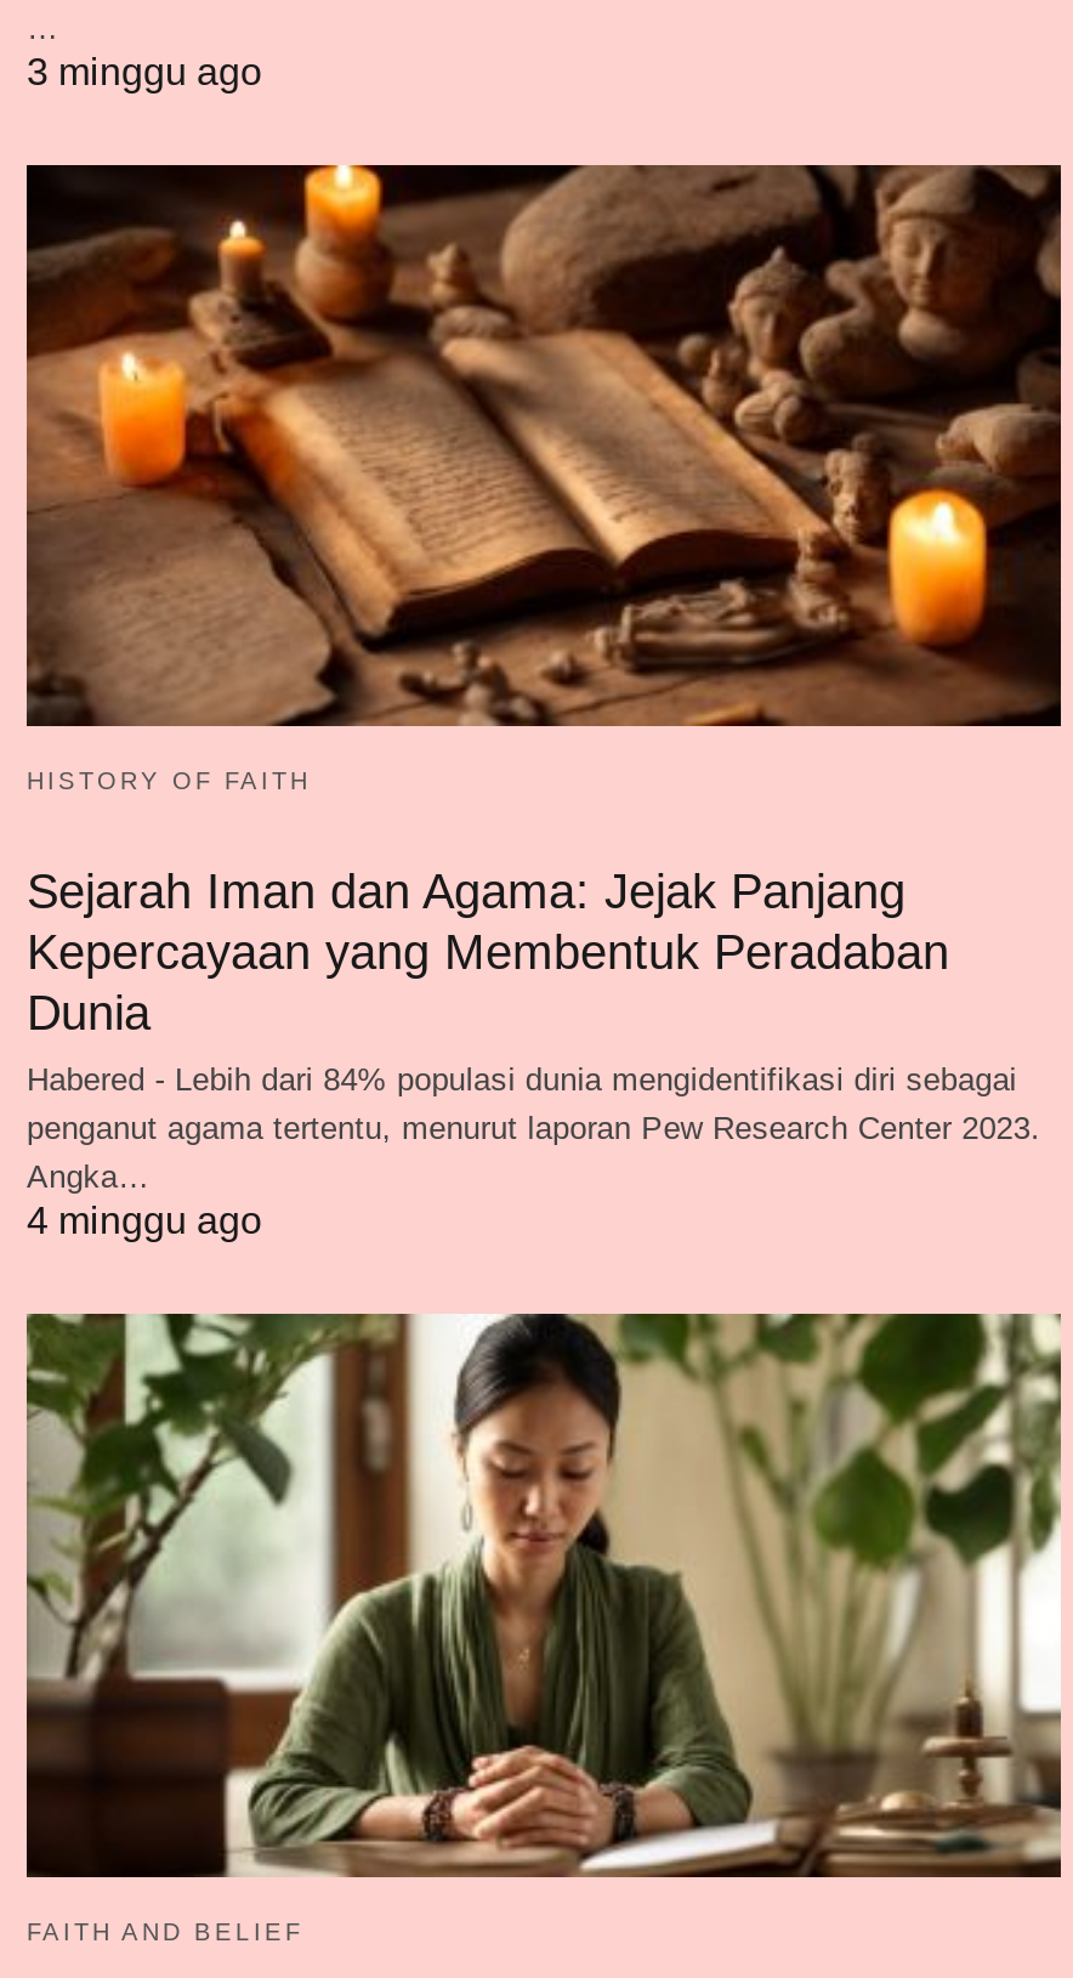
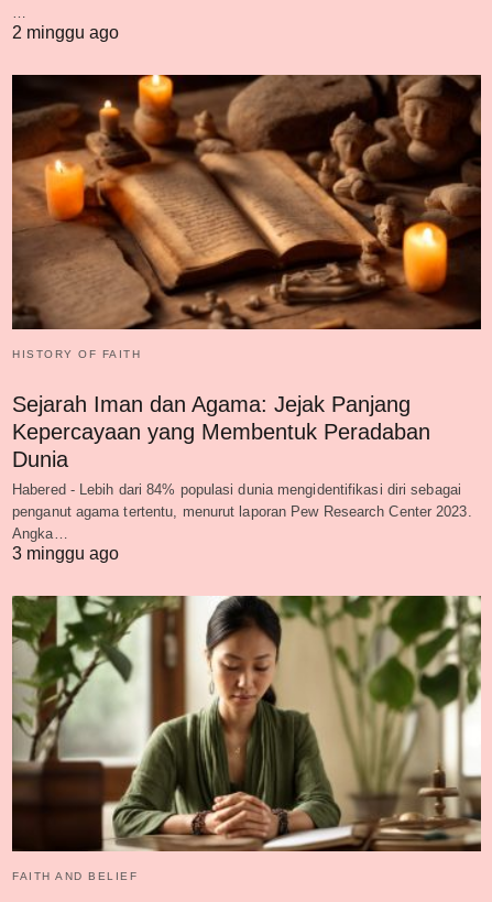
[27,51,262,92] 3 minggu ago -> [12,23,119,42] 2 minggu ago
[27,1200,262,1242] 4 minggu ago -> [12,544,119,563] 3 minggu ago

